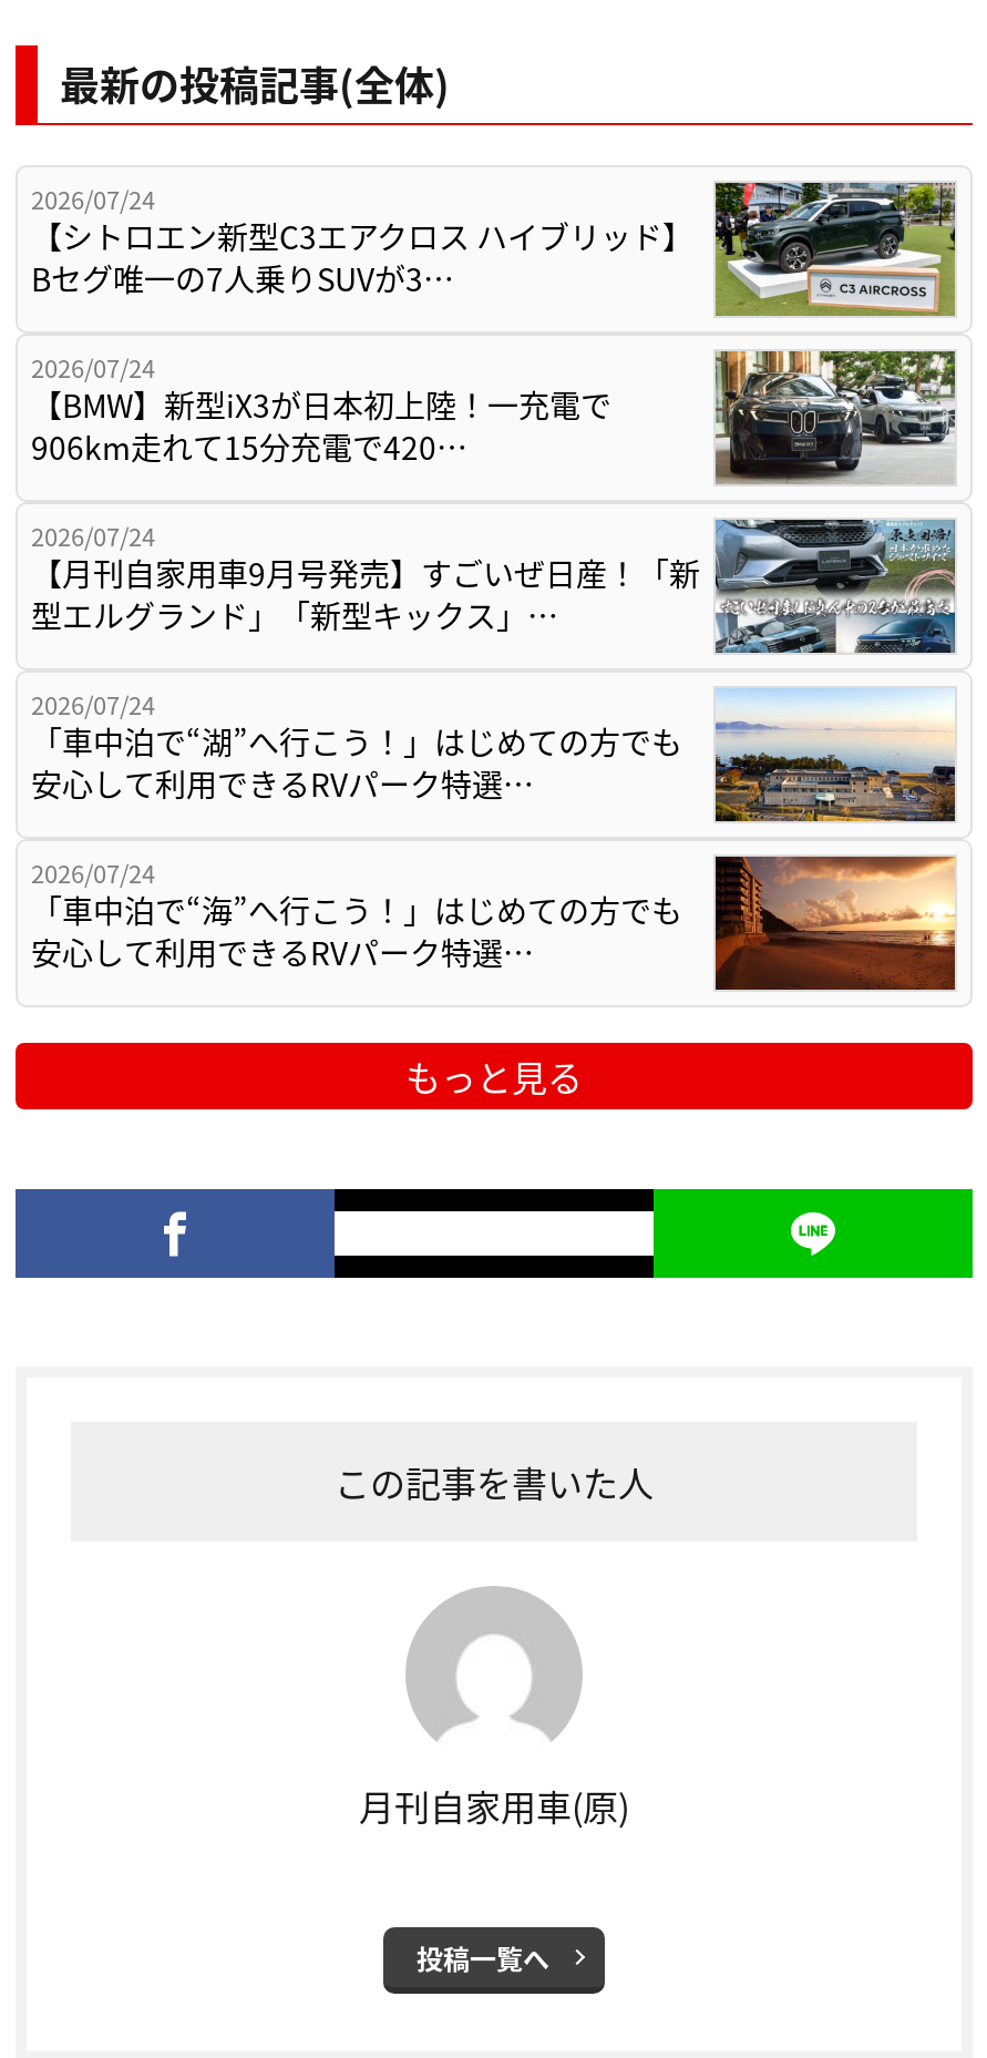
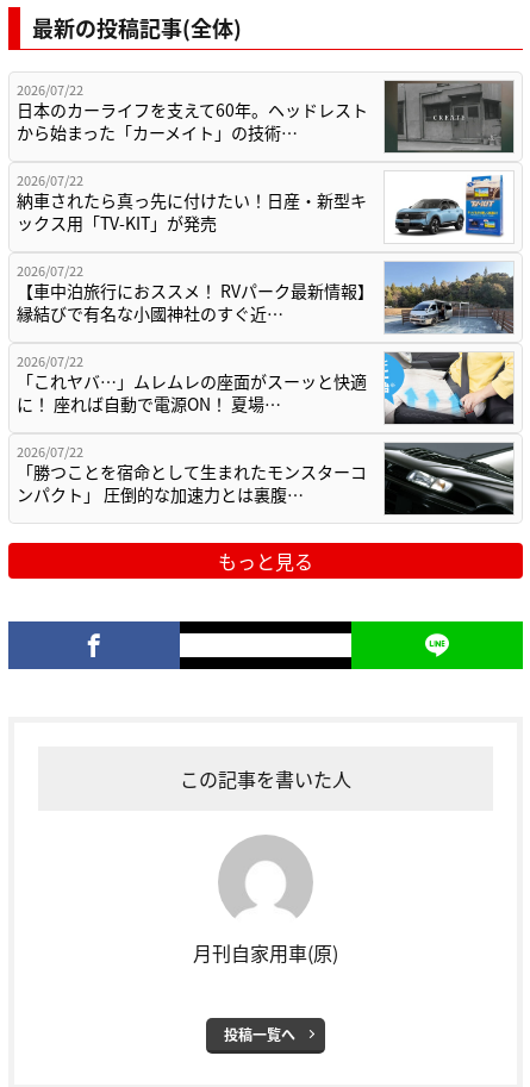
[31,180,957,318] [image] | 2026/07/24 | 【シトロエン新型C3エアクロス ハイブリッド】 | Bセグ唯一の7人乗りSUVが3… -> [17,79,515,154] [image] | 2026/07/22 | 日本のカーライフを支えて60年。ヘッドレスト | から始まった「カーメイト」の技術…
[31,349,611,468] 2026/07/24 | 【BMW】新型iX3が日本初上陸！一充電で | 906km走れて15分充電で420… -> [17,170,367,234] 2026/07/22 | 納車されたら真っ先に付けたい！日産・新型キ | ックス用「TV-KIT」が発売
[31,349,957,637] [image] | 2026/07/24 | 【月刊自家用車9月号発売】すごいぜ日産！「新 | 型エルグランド」「新型キックス」… -> [17,171,513,325] [image] | 2026/07/22 | 【車中泊旅行におススメ！ RVパーク最新情報】 | 縁結びで有名な小國神社のすぐ近…
[31,518,957,806] [image] | 2026/07/24 | 「車中泊で“湖”へ行こう！」はじめての方でも | 安心して利用できるRVパーク特選… -> [17,262,515,416] [image] | 2026/07/22 | 「これヤバ…」ムレムレの座面がスーッと快適 | に！ 座れば自動で電源ON！ 夏場…
[31,688,955,974] [image] | 2026/07/24 | 「車中泊で“海”へ行こう！」はじめての方でも | 安心して利用できるRVパーク特選… -> [17,351,513,506] [image] | 2026/07/22 | 「勝つことを宿命として生まれたモンスターコ | ンパクト」 圧倒的な加速力とは裏腹…
[713,854,957,992] [image] -> [384,442,515,516] [image]

